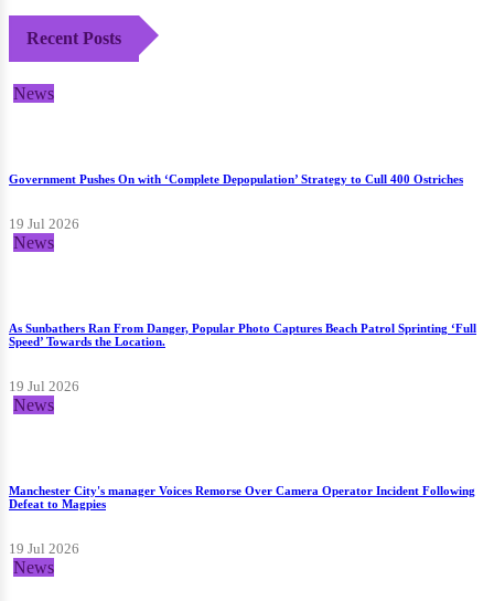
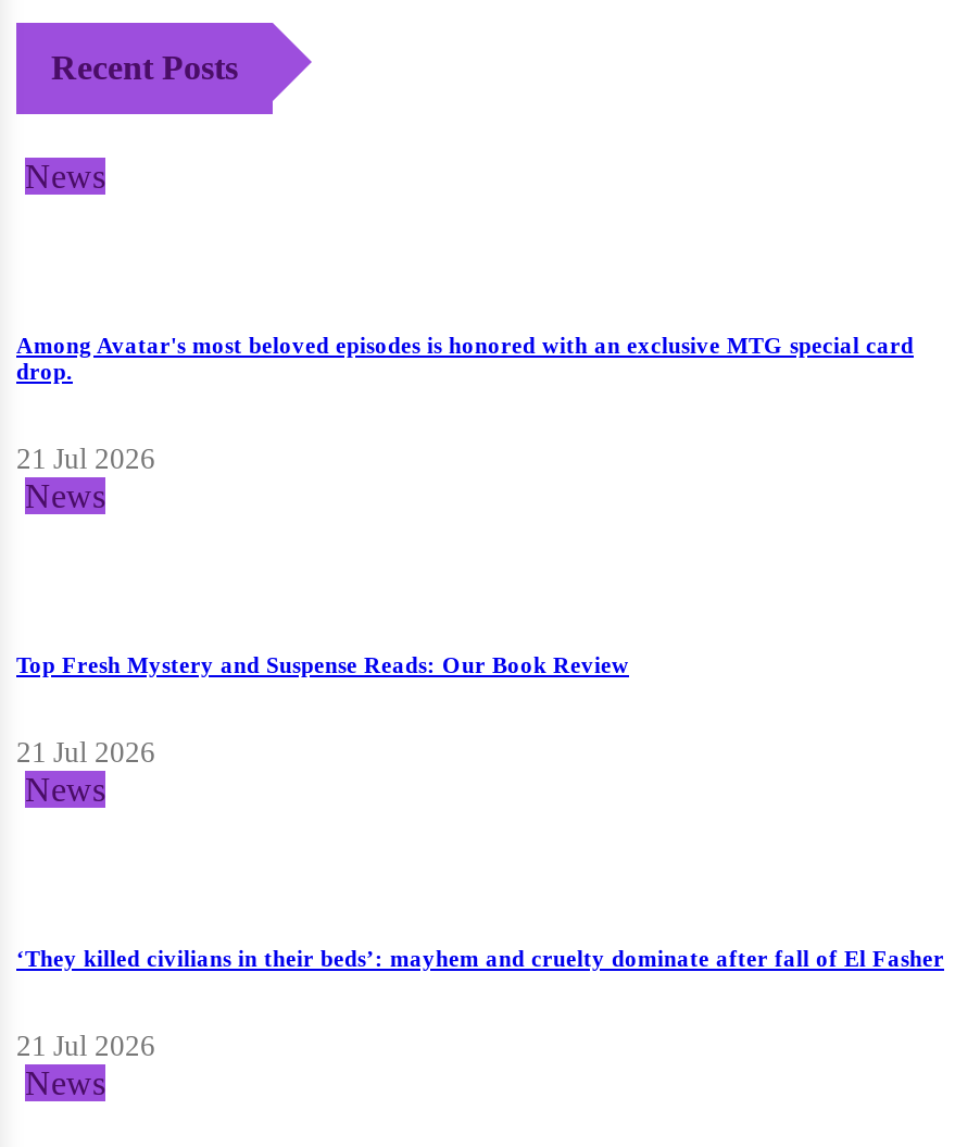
[9,172,463,186] Government Pushes On with ‘Complete Depopulation’ Strategy to Cull 400 Ostriches -> [16,332,914,384] Among Avatar's most beloved episodes is honored with an exclusive MTG special card | drop.
[9,215,79,232] 19 Jul 2026 -> [16,442,155,475] 21 Jul 2026
[9,321,476,348] As Sunbathers Ran From Danger, Popular Photo Captures Beach Patrol Sprinting ‘Full | Speed’ Towards the Location. -> [16,651,629,677] Top Fresh Mystery and Suspense Reads: Our Book Review
[9,378,79,394] 19 Jul 2026 -> [16,736,155,768] 21 Jul 2026
[9,484,475,510] Manchester City's manager Voices Remorse Over Camera Operator Incident Following | Defeat to Magpies -> [16,945,944,971] ‘They killed civilians in their beds’: mayhem and cruelty dominate after fall of El Fasher
[9,540,79,557] 19 Jul 2026 -> [16,1029,155,1062] 21 Jul 2026

